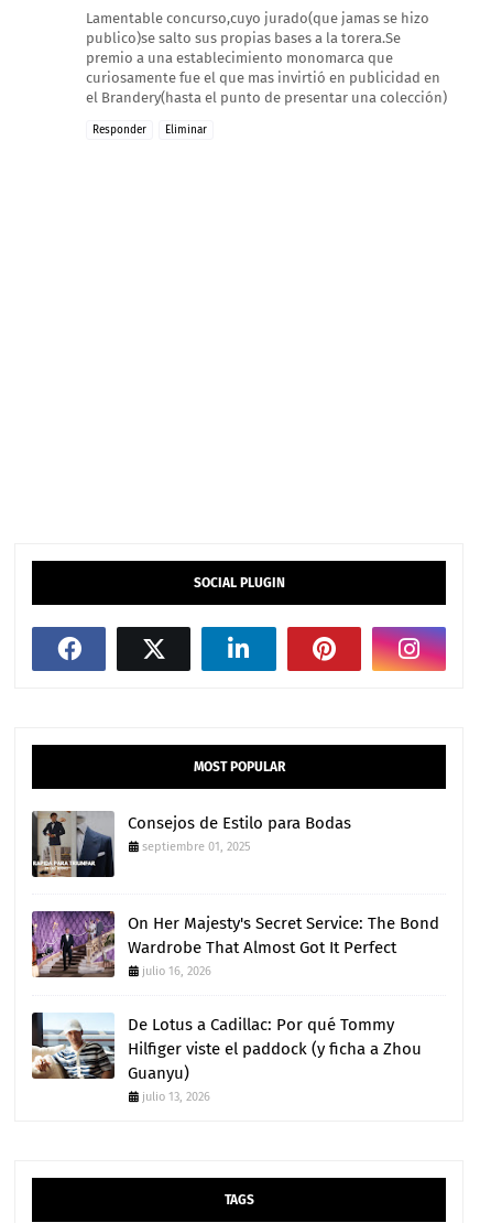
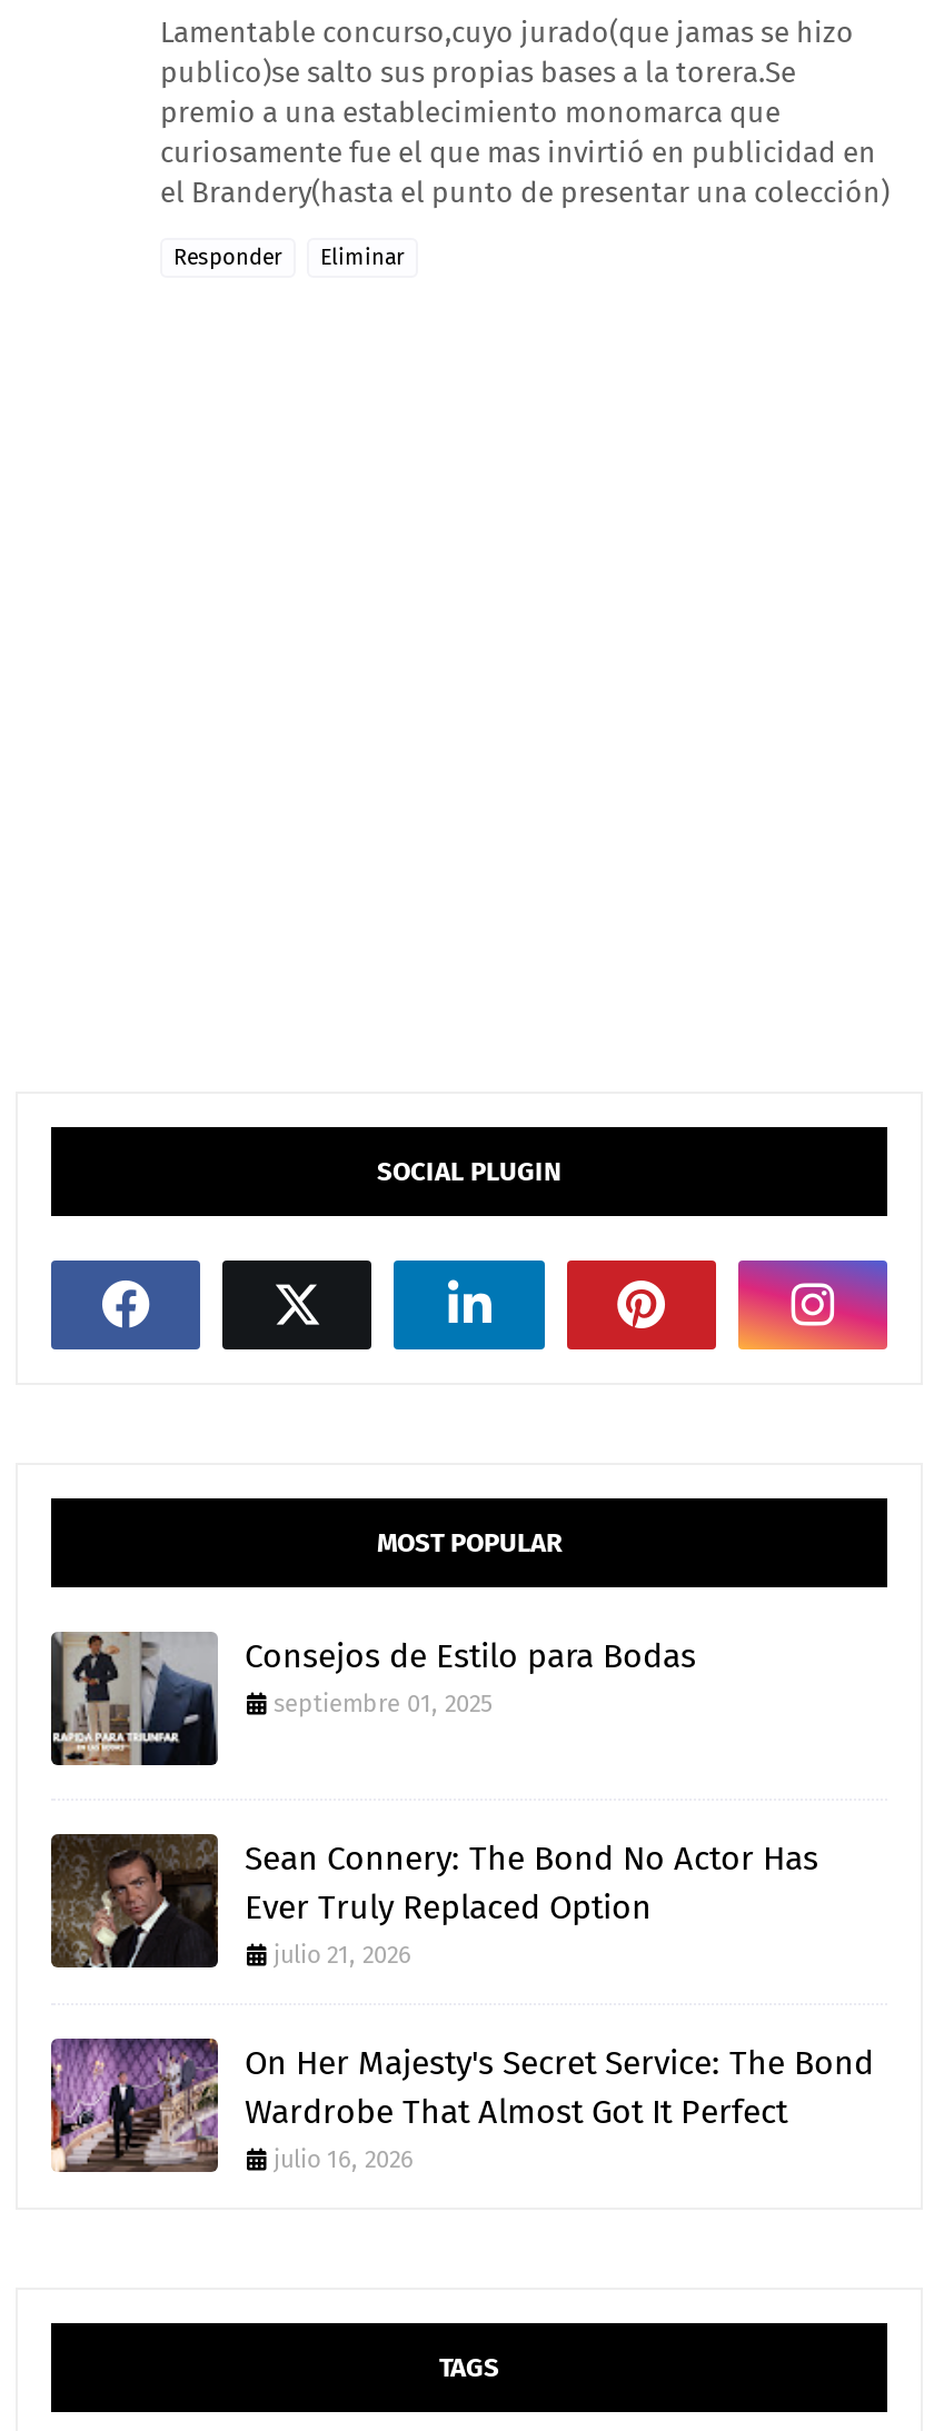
none -> [51,1834,818,1969] [image] | Sean Connery: The Bond No Actor Has | Ever Truly Replaced Option | julio 21, 2026
moved [30,910,439,978] -> [47,2036,874,2174]: [image] | On Her Majesty's Secret Service: The Bond | Wardrobe That Almost Got It Perfect | julio 16, 2026
[31,1011,422,1104] [image] | De Lotus a Cadillac: Por qué Tommy | Hilfiger viste el paddock (y ficha a Zhou | Guanyu) | julio 13, 2026 -> none

